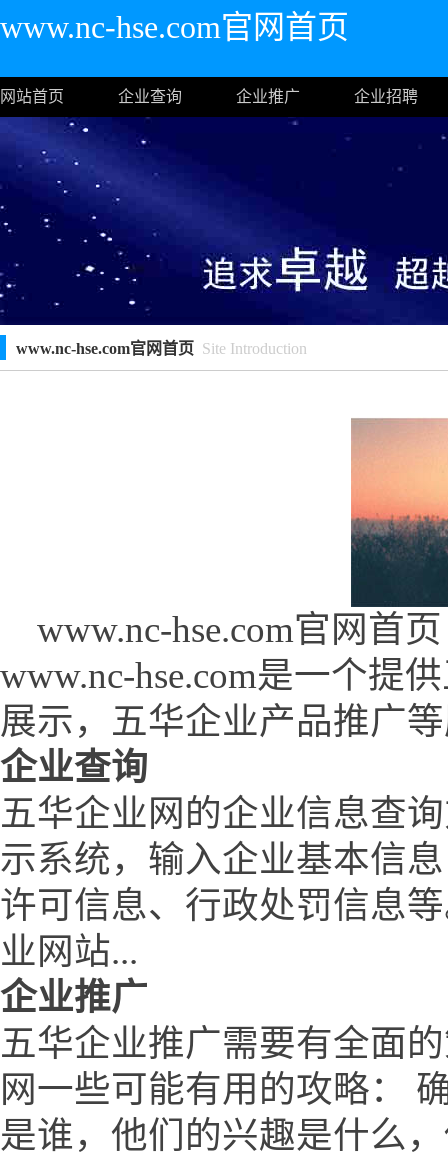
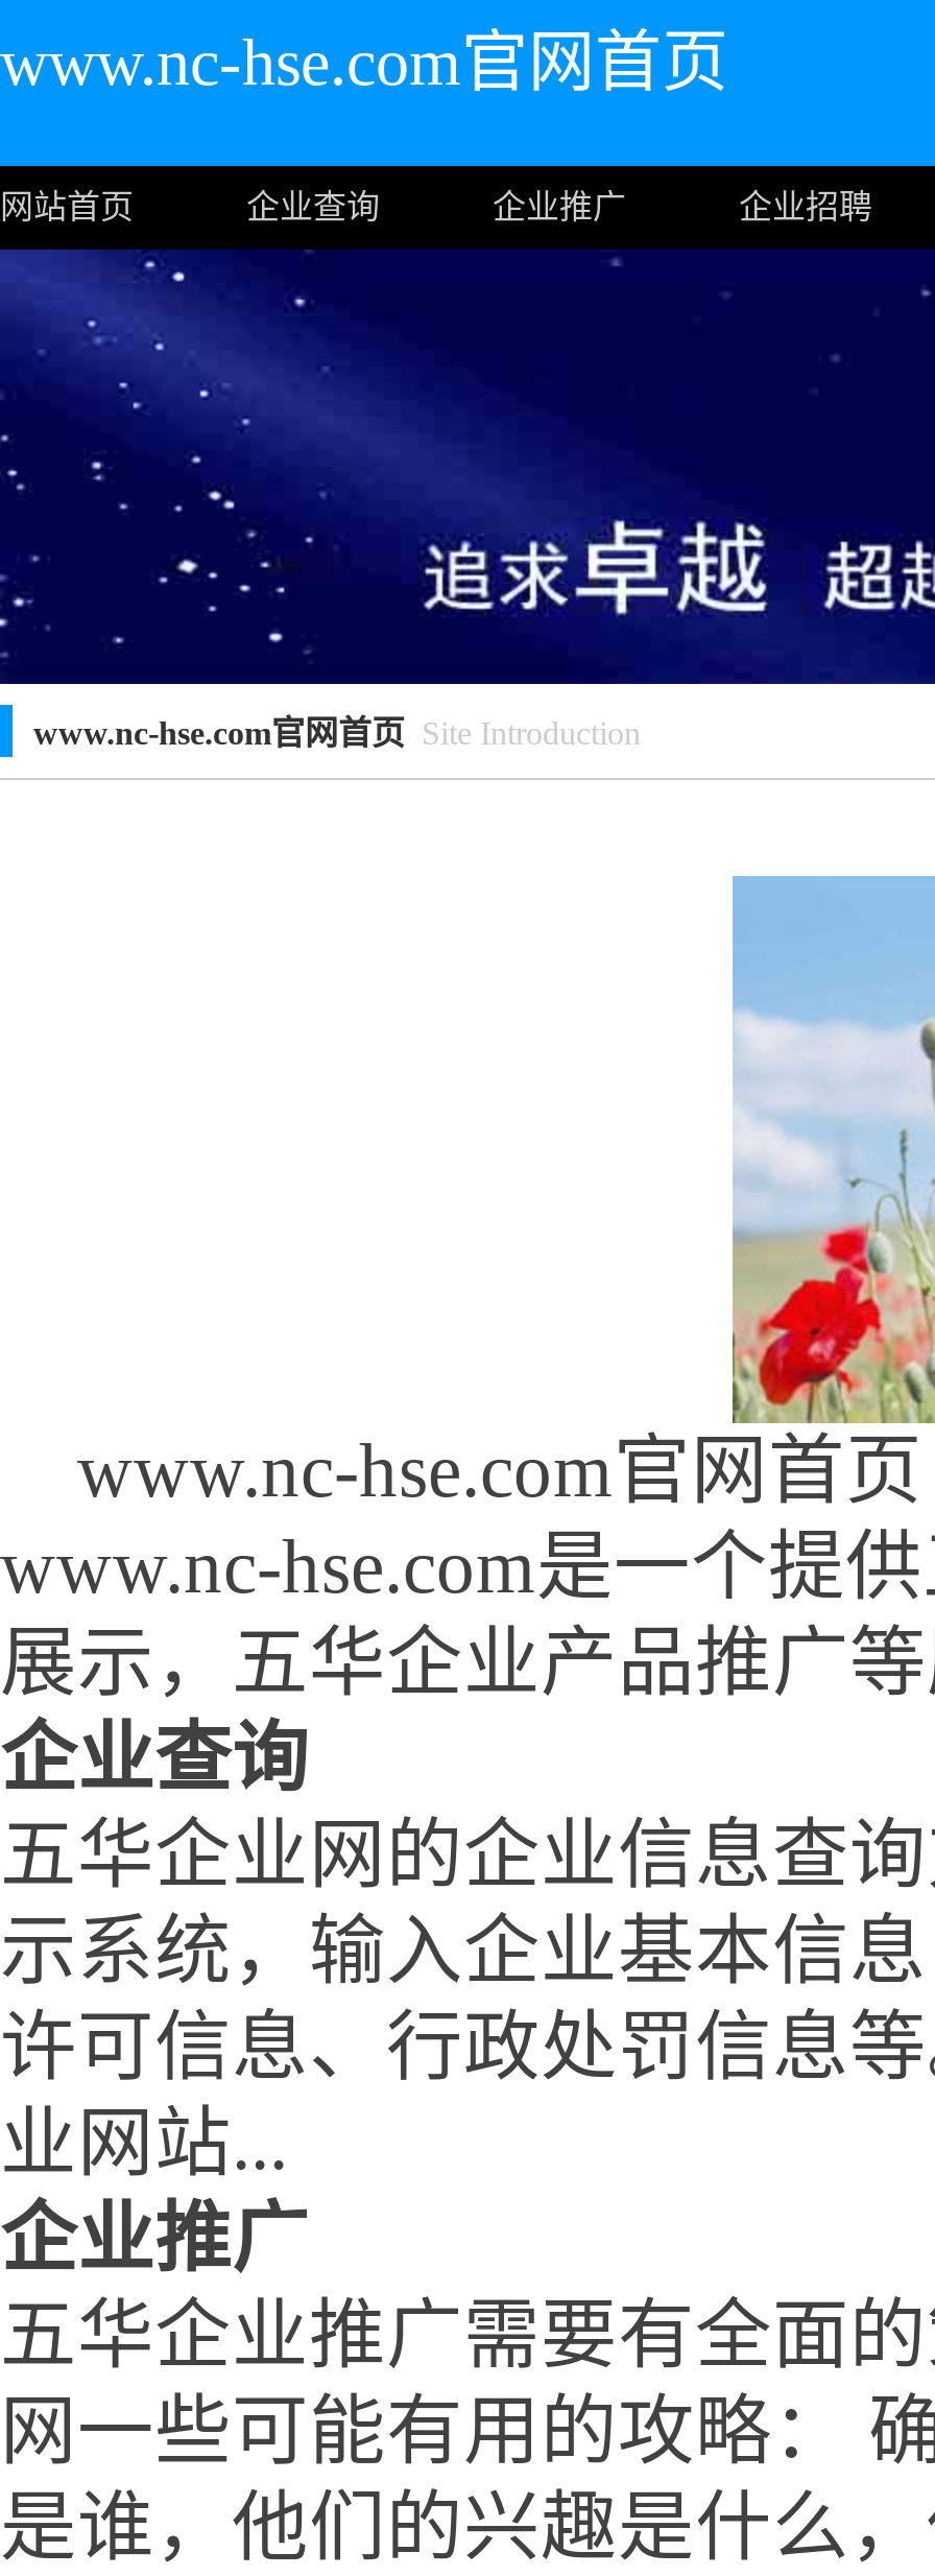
[350,418,445,607] [image] -> [730,876,929,1423] [image]

